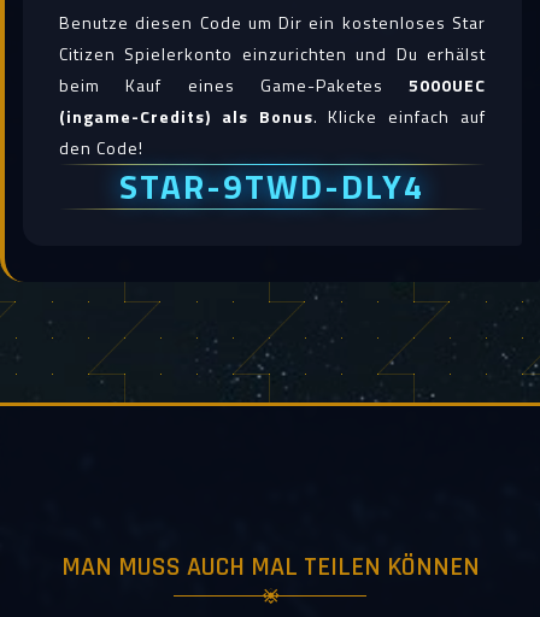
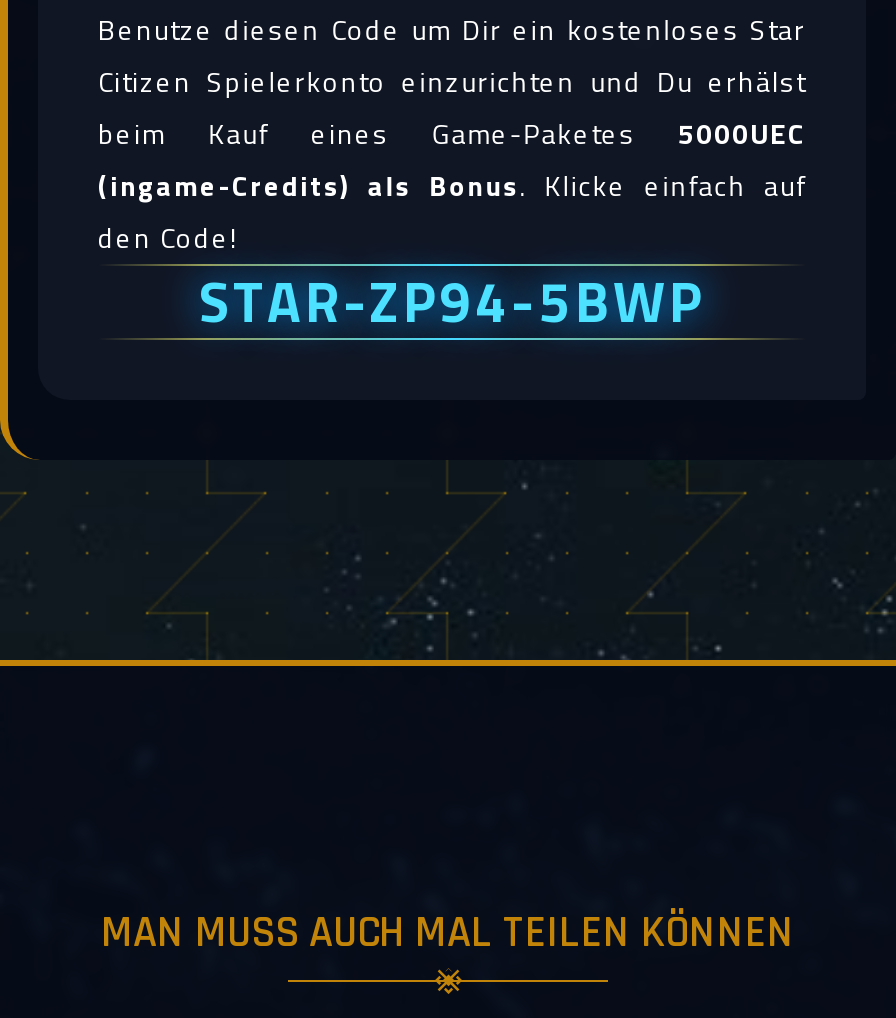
[119,161,425,212] STAR-9TWD-DLY4 -> [199,258,705,344] STAR-ZP94-5BWP

